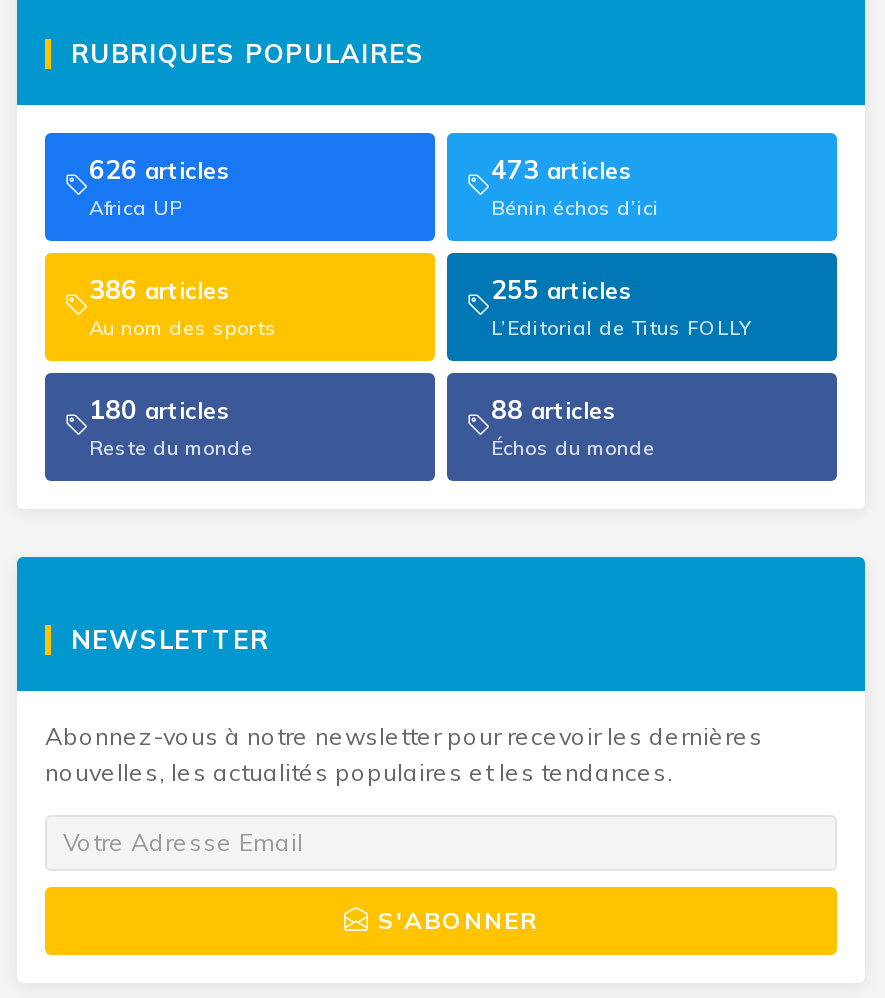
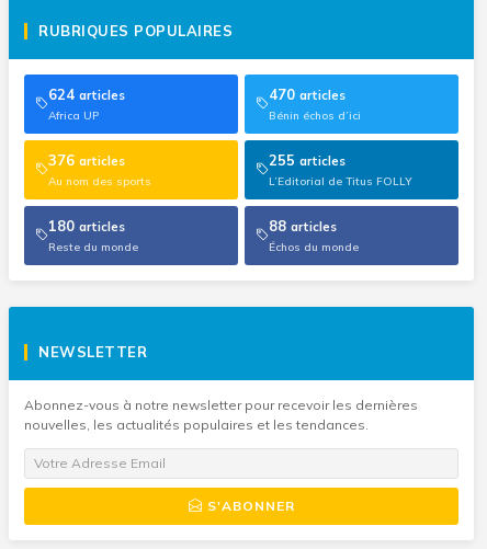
[89,153,229,185] 626 articles -> [48,85,125,103] 624 articles
[491,153,631,185] 473 articles -> [269,85,346,103] 470 articles
[89,273,229,305] 386 articles -> [48,151,125,169] 376 articles

